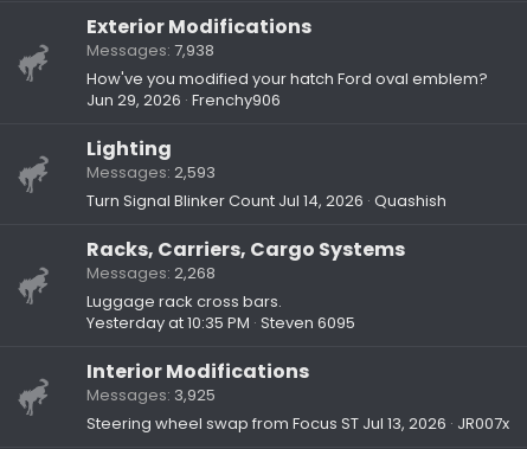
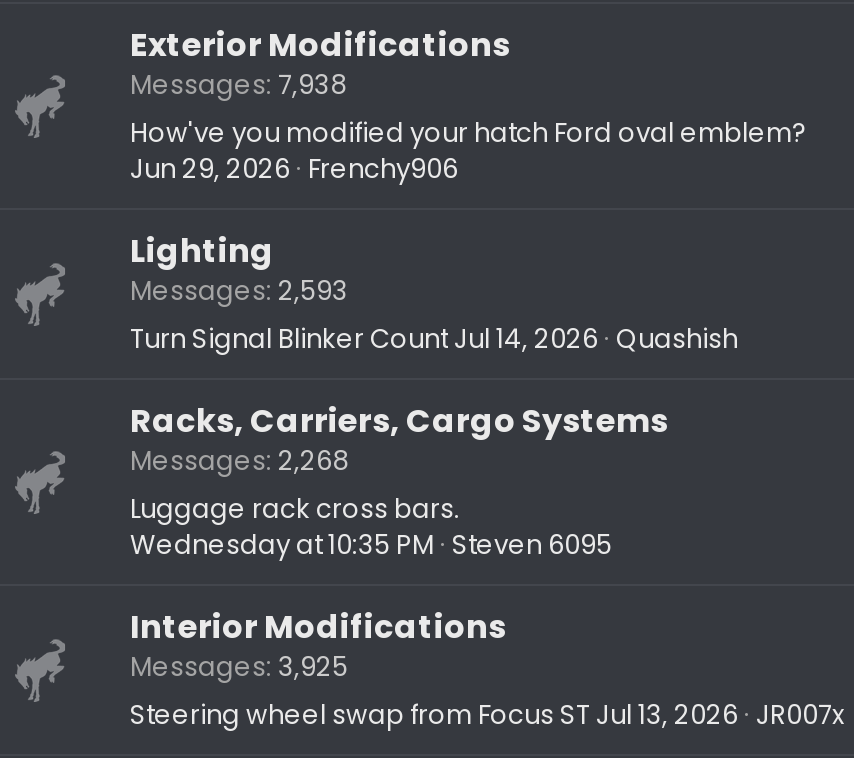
[86,312,355,334] Yesterday at 10:35 PM Steven 6095 -> [130,526,612,564] Wednesday at 10:35 PM Steven 6095

